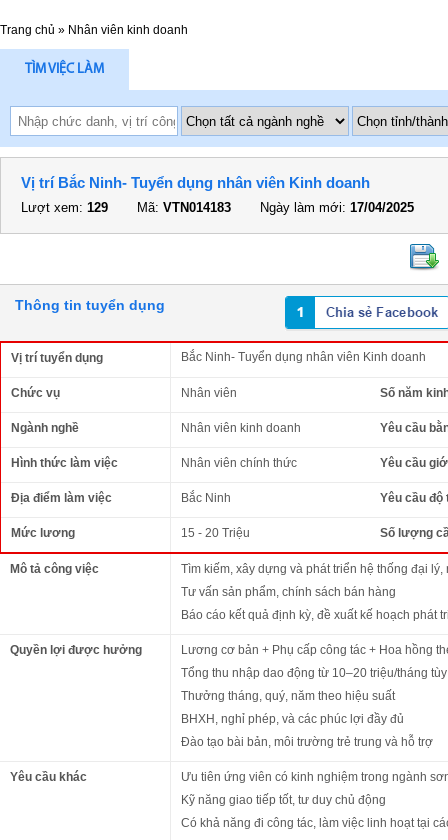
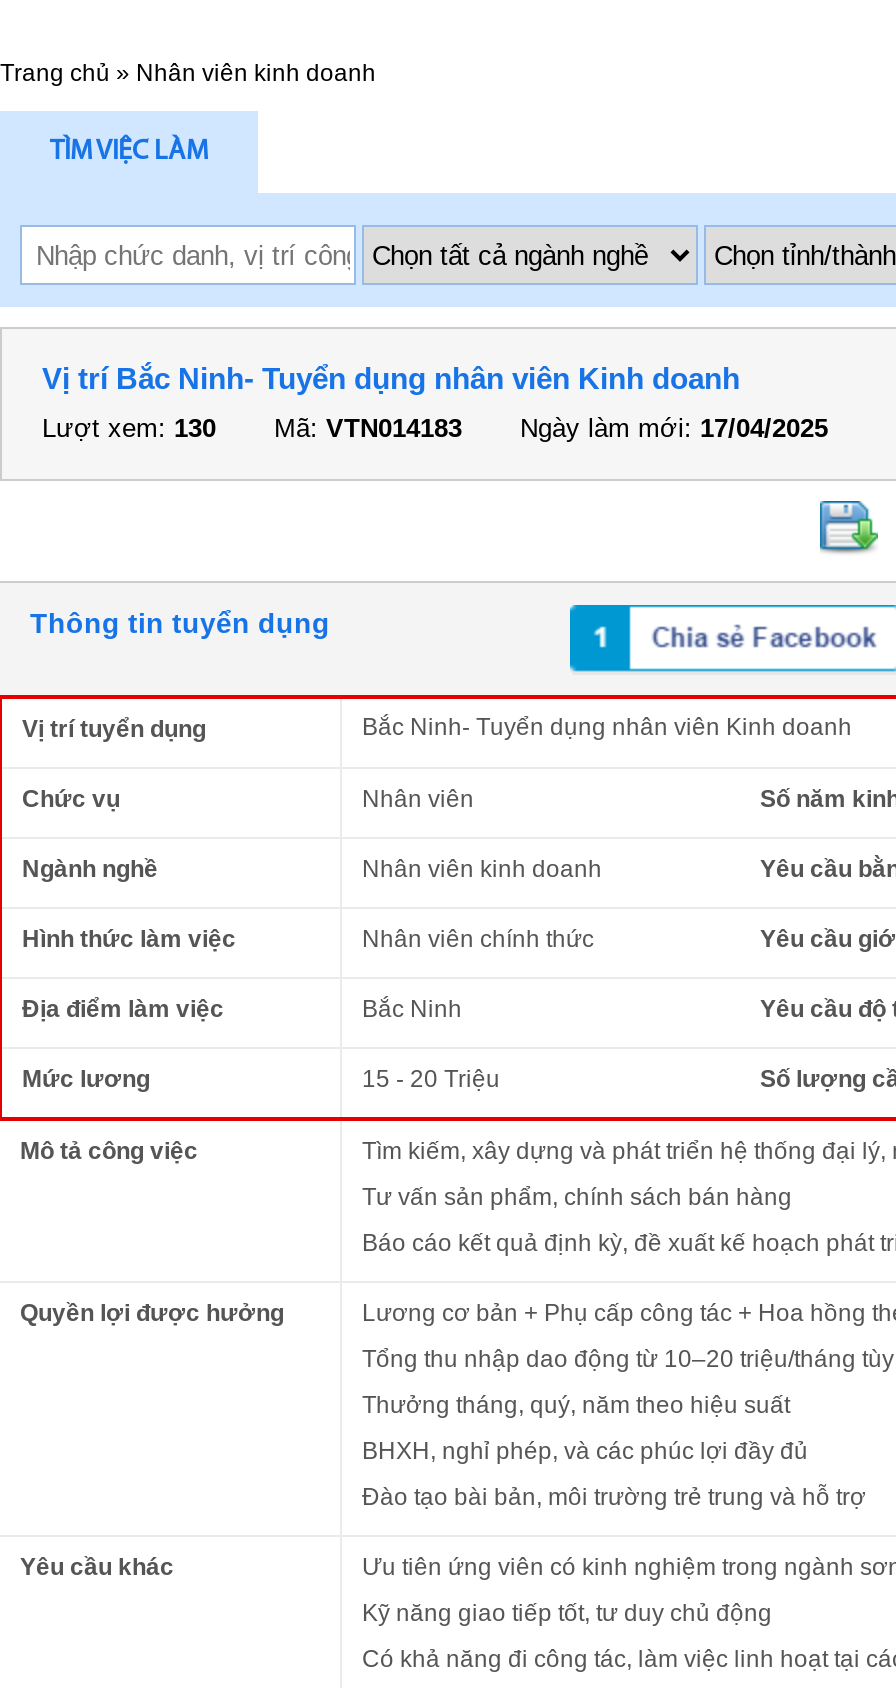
[21,199,414,214] Lượt xem: 129 Mã: VTN014183 Ngày làm mới: 17/04/2025 -> [42,412,828,442] Lượt xem: 130 Mã: VTN014183 Ngày làm mới: 17/04/2025

